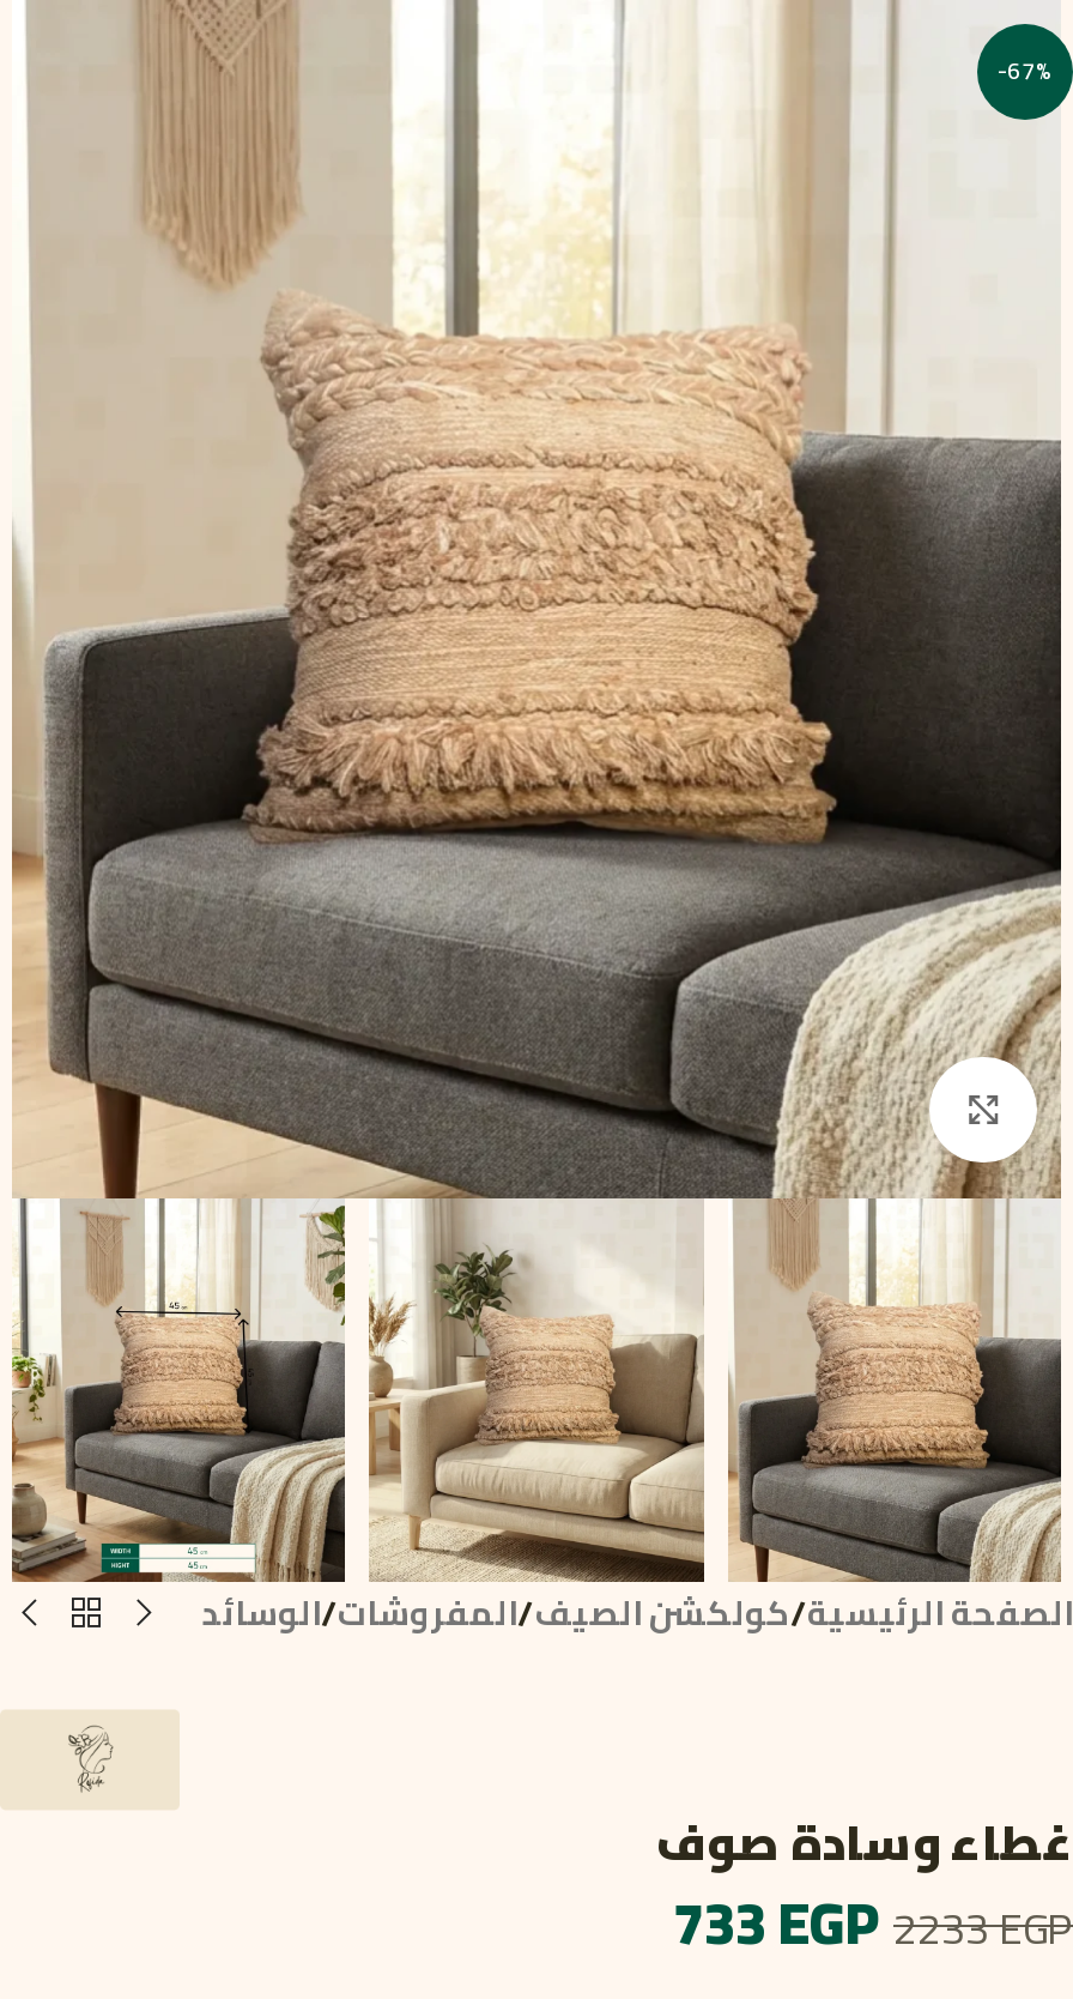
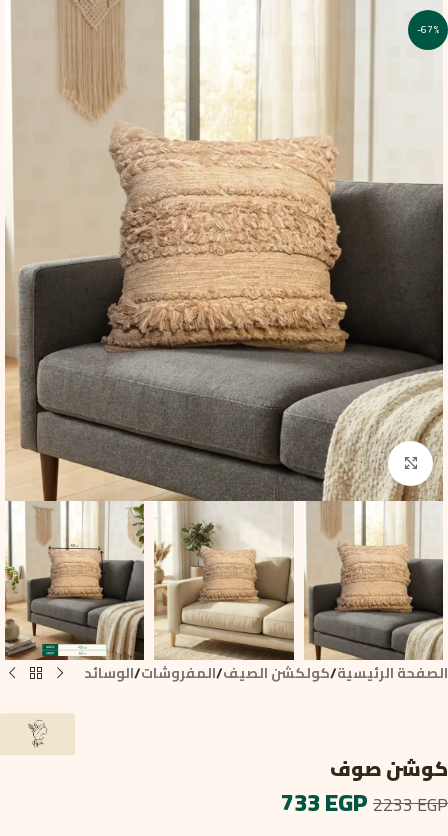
[656,1797,1073,1886] غطاء وسادة صوف -> [330,750,448,787] كوشن صوف

